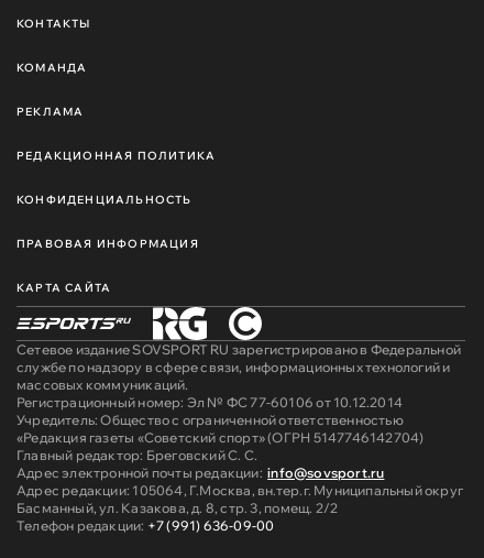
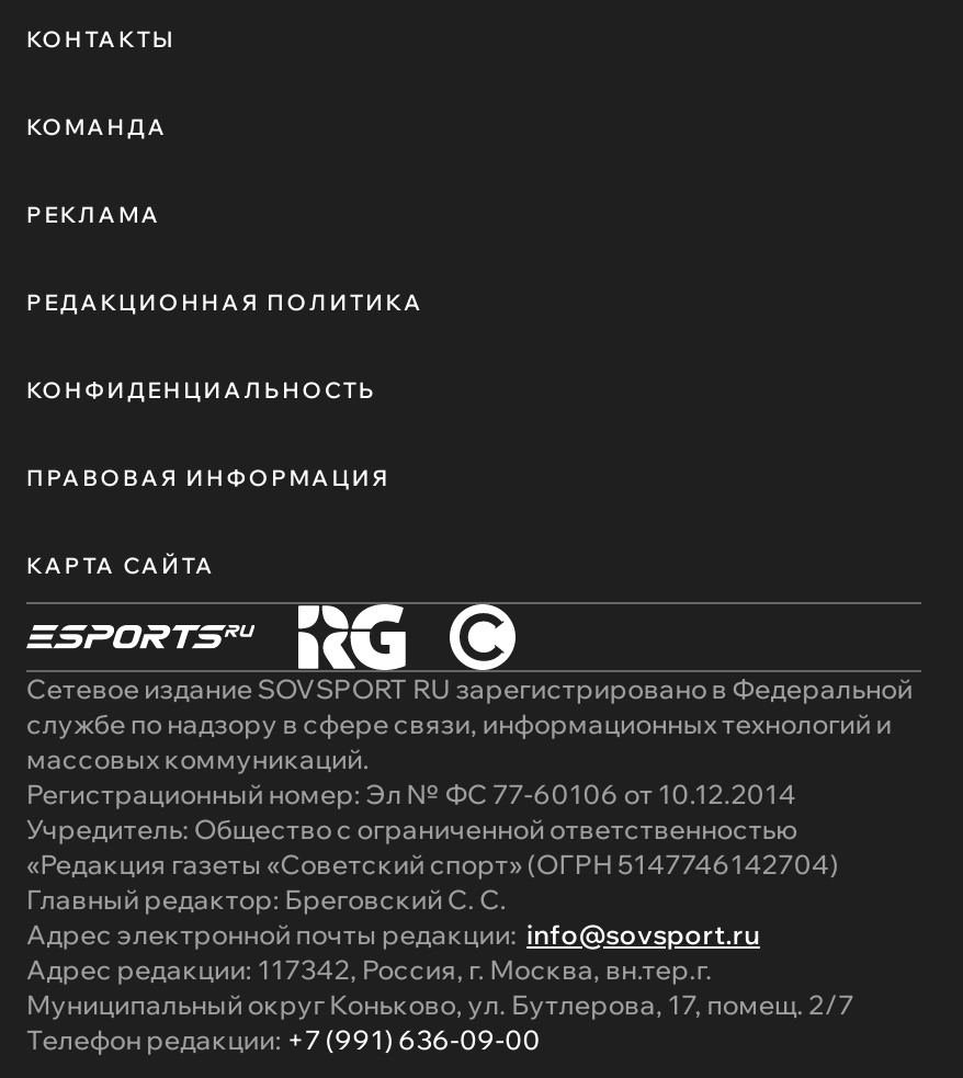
[16,482,463,517] Адрес редакции: 105064, Г.Москва, вн.тер.г. Муниципальный округ | Басманный, ул. Казакова, д. 8, стр. 3, помещ. 2/2 -> [26,954,854,1022] Адрес редакции: 117342, Россия, г. Москва, вн.тер.г. | Муниципальный округ Коньково, ул. Бутлерова, 17, помещ. 2/7

